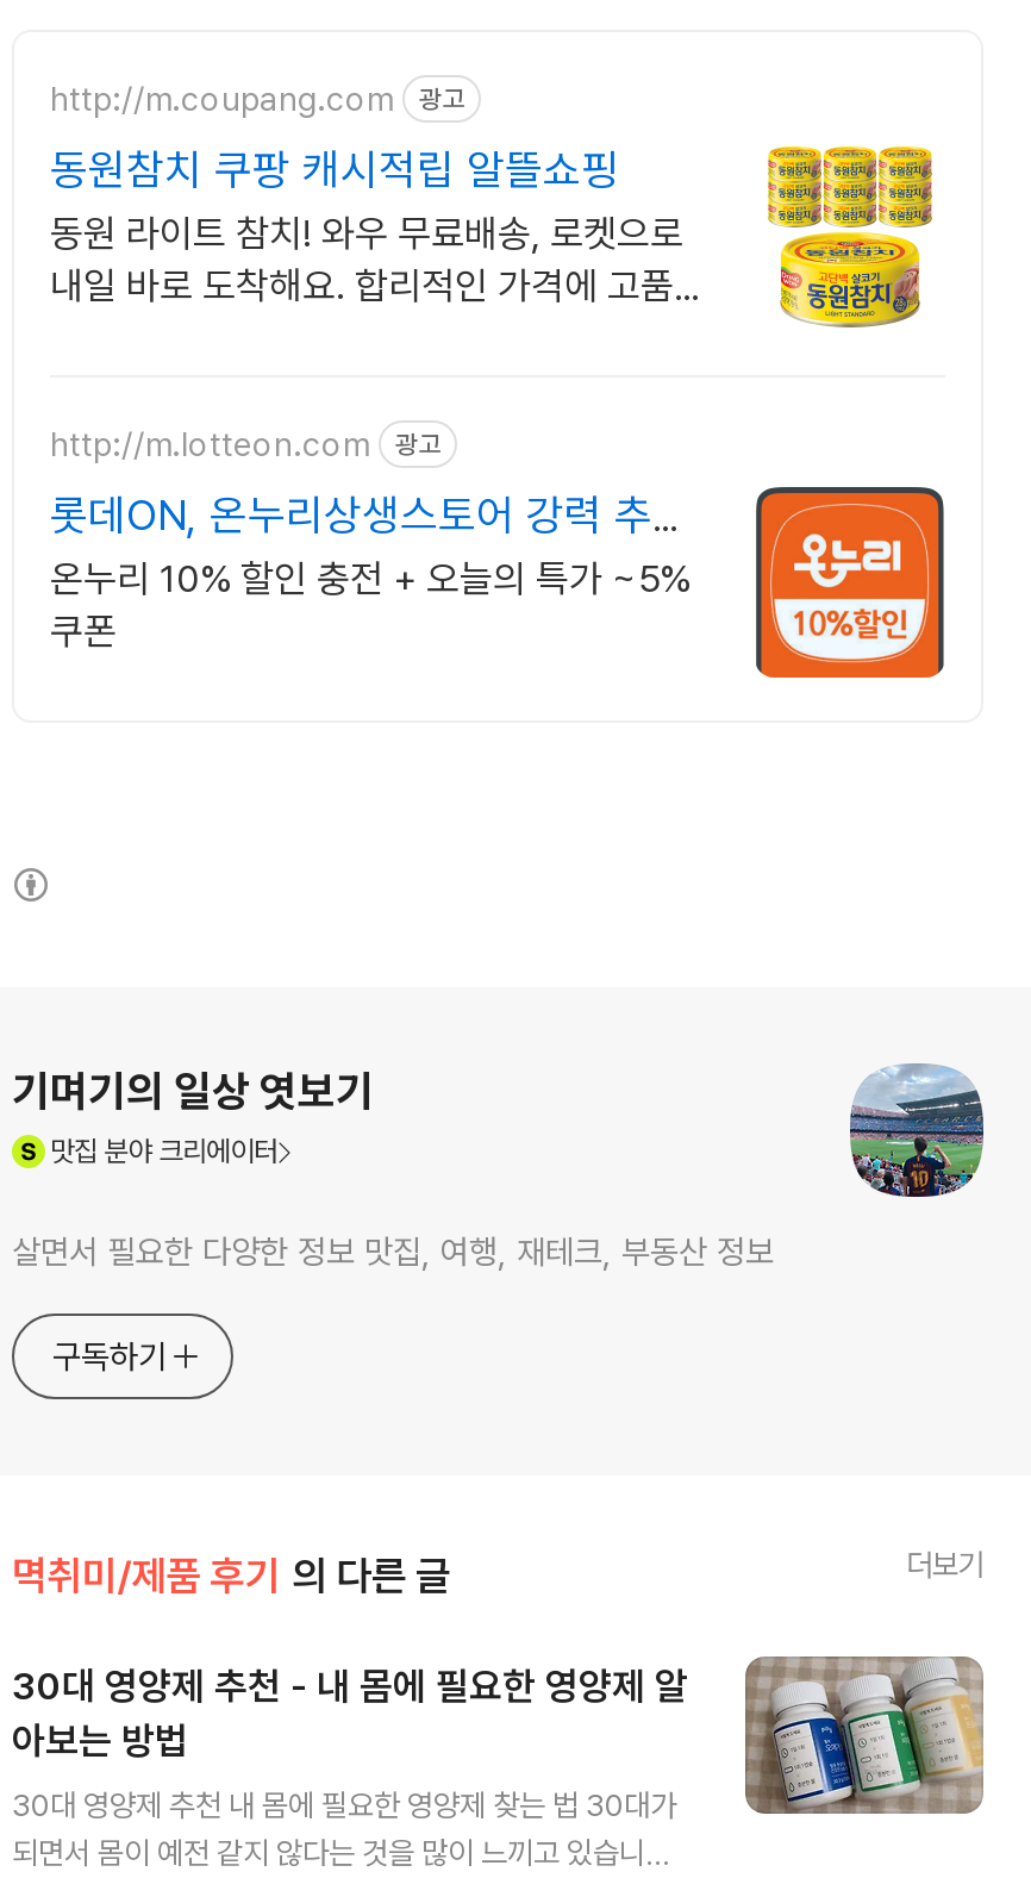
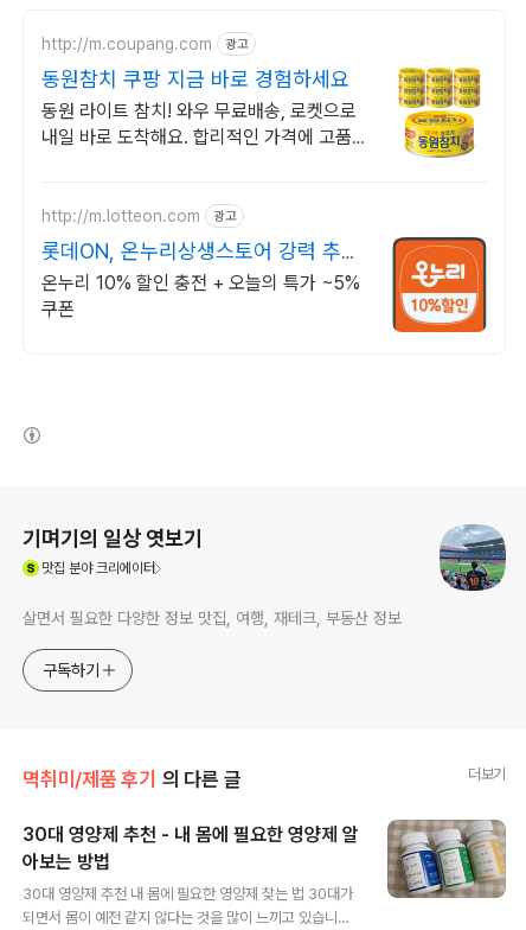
[50,145,619,195] 동원참치 쿠팡 캐시적립 알뜰쇼핑 -> [41,67,349,92] 동원참치 쿠팡 지금 바로 경험하세요

